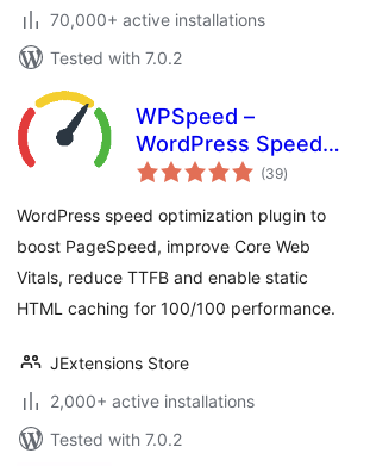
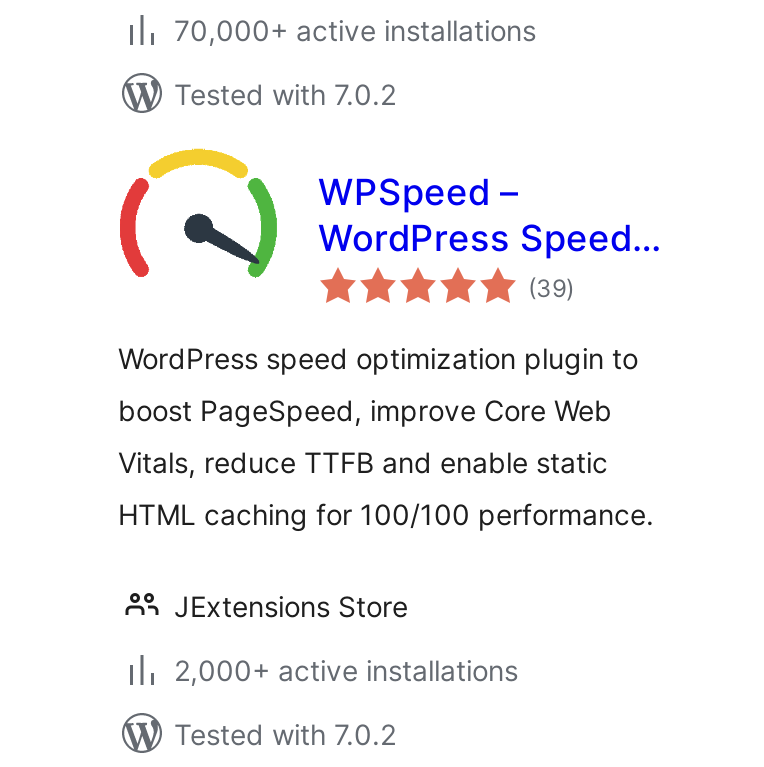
[63,102,103,159] [image] -> [194,171,264,265] [image]

